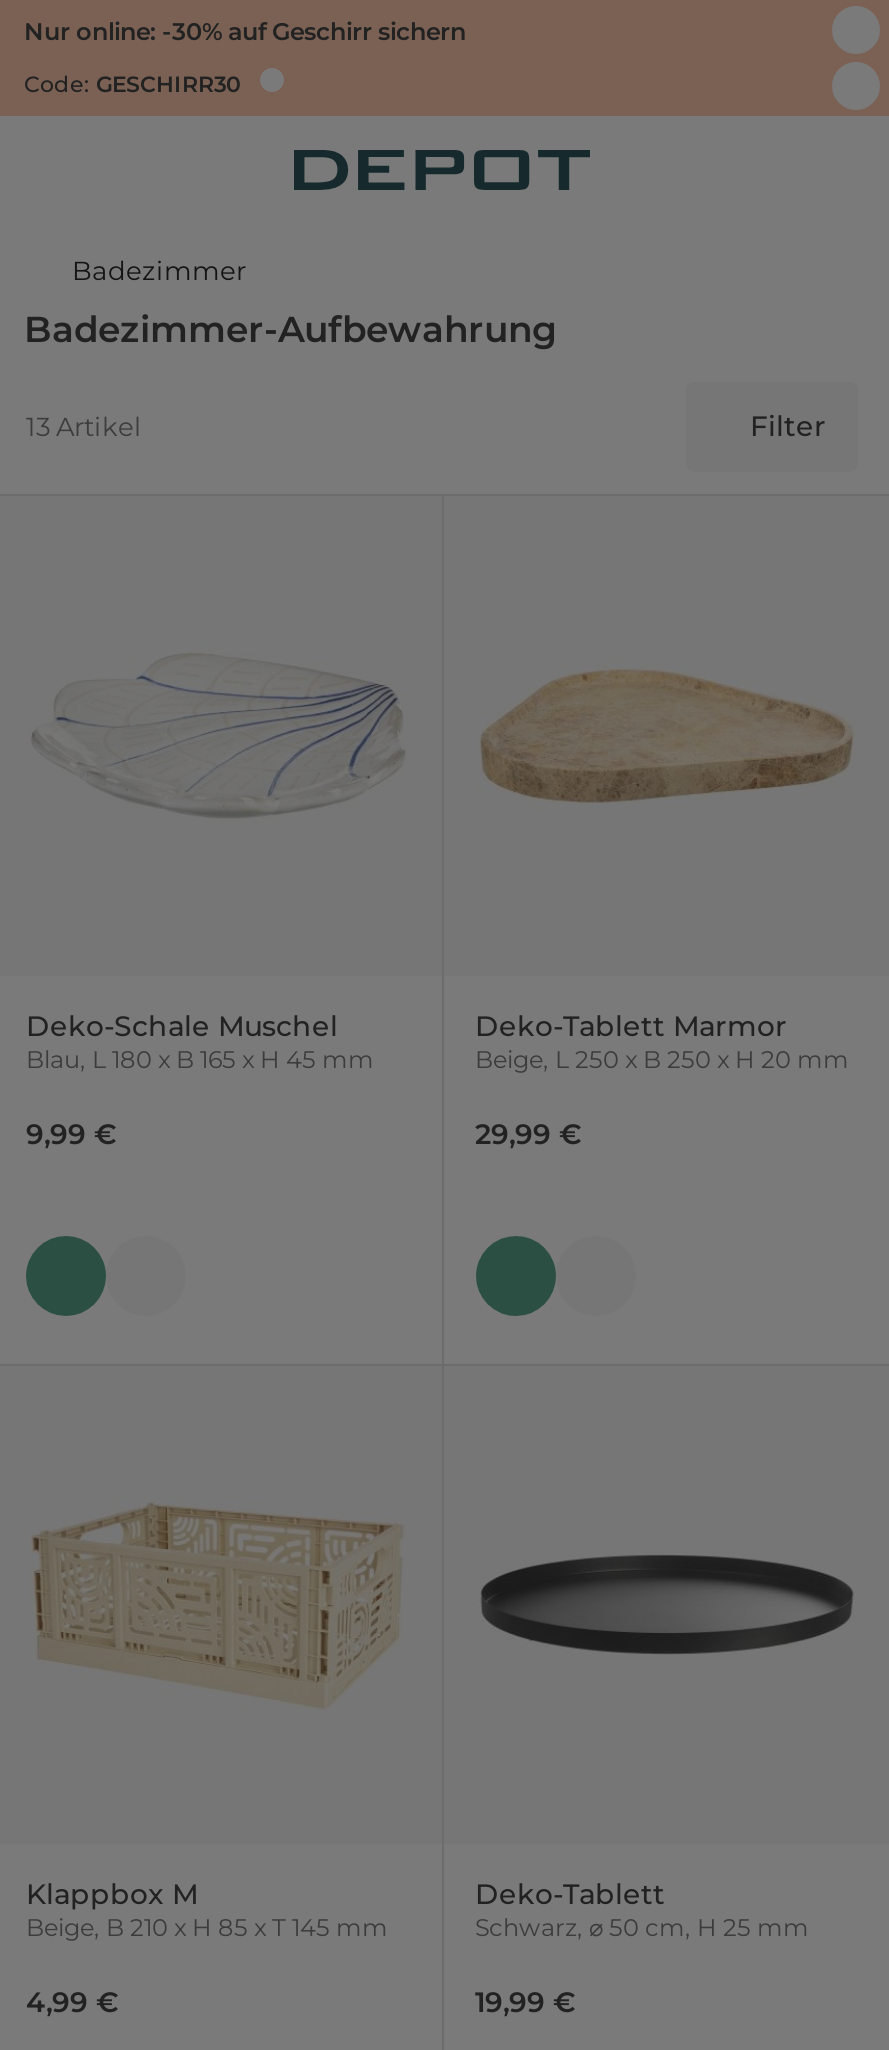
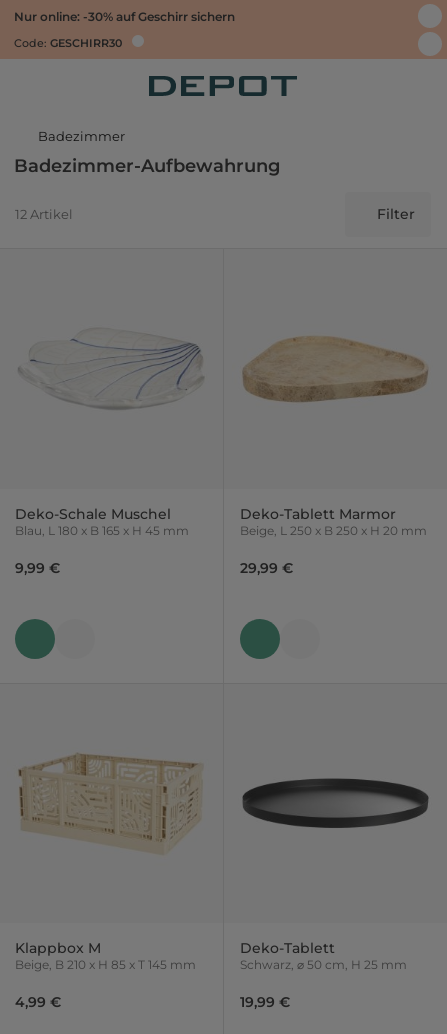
[26,410,142,442] 13 Artikel -> [15,206,73,222] 12 Artikel

